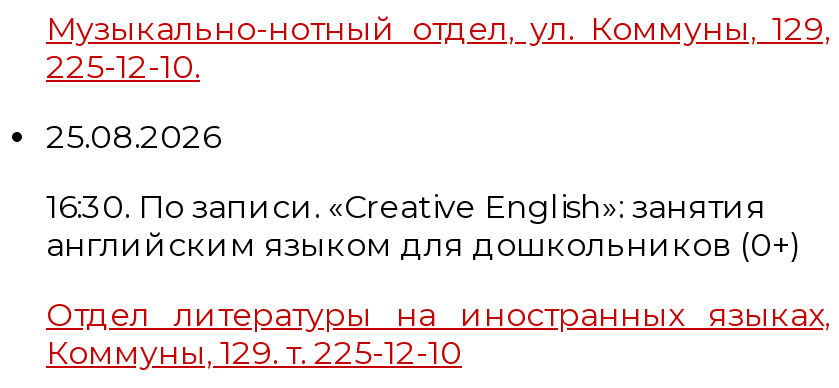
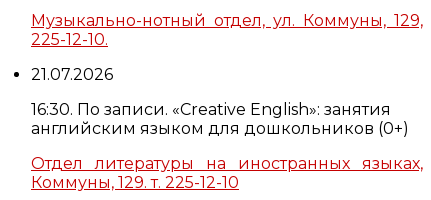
[46,118,220,156] 25.08.2026 -> [31,65,113,84] 21.07.2026

